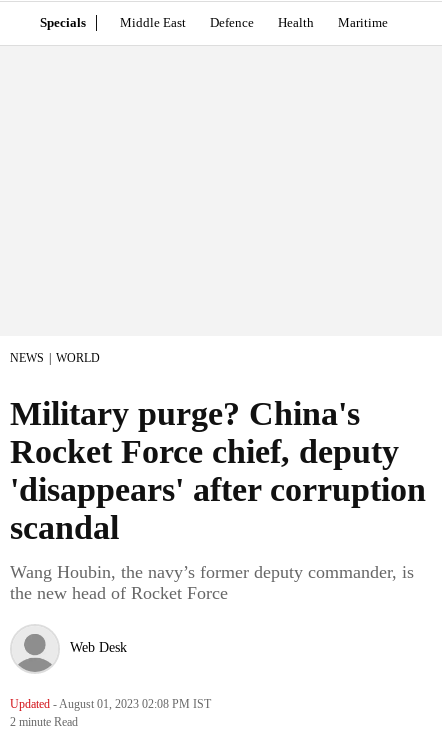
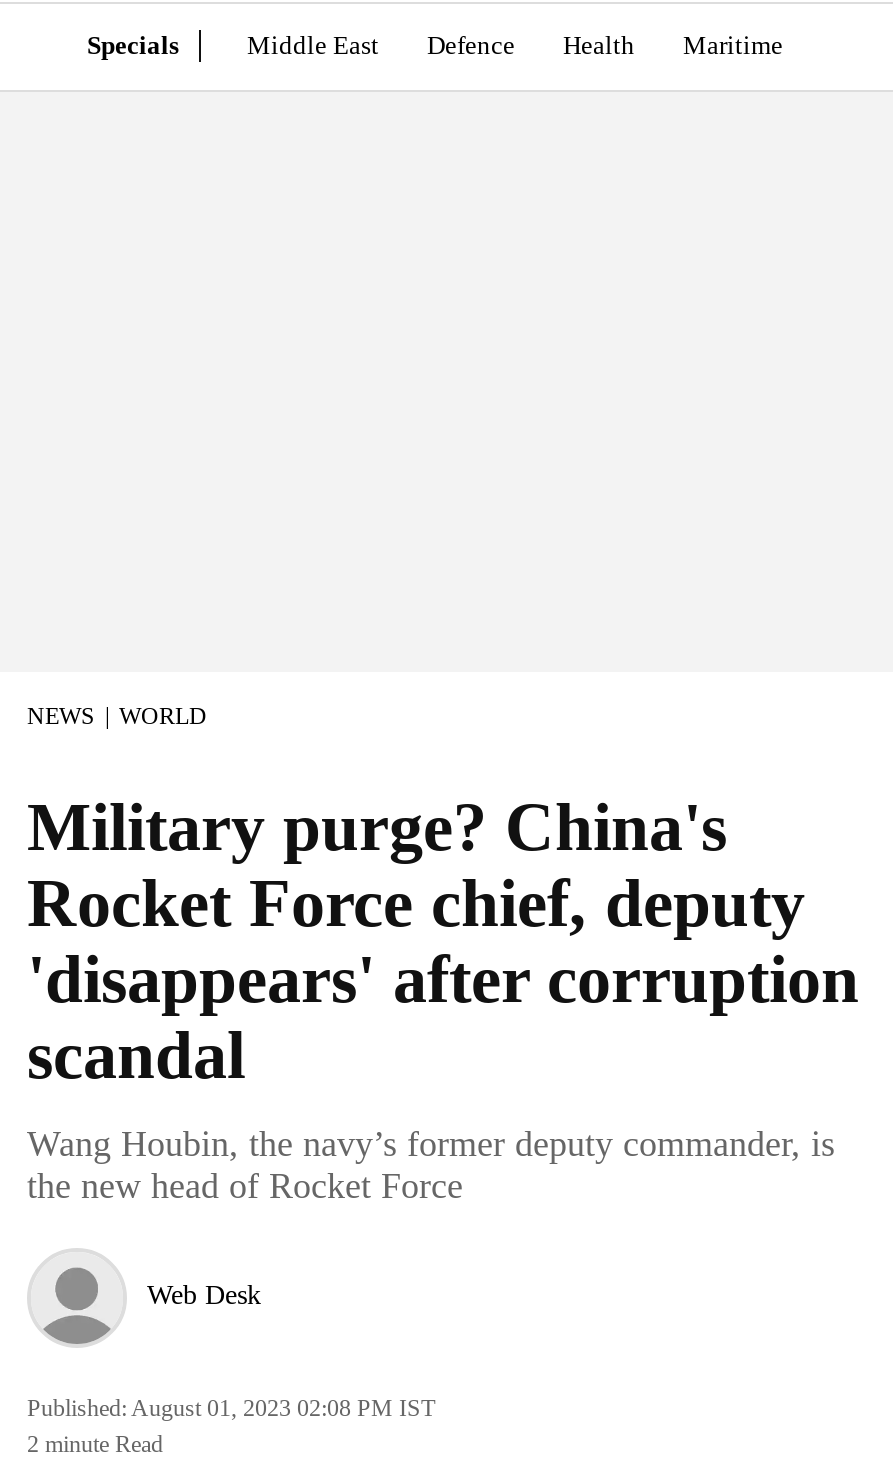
[10,697,211,711] Updated - August 01, 2023 02:08 PM IST -> [27,1395,435,1423] Published: August 01, 2023 02:08 PM IST

